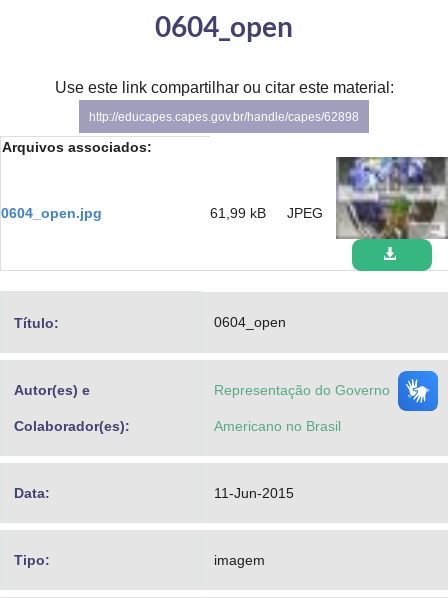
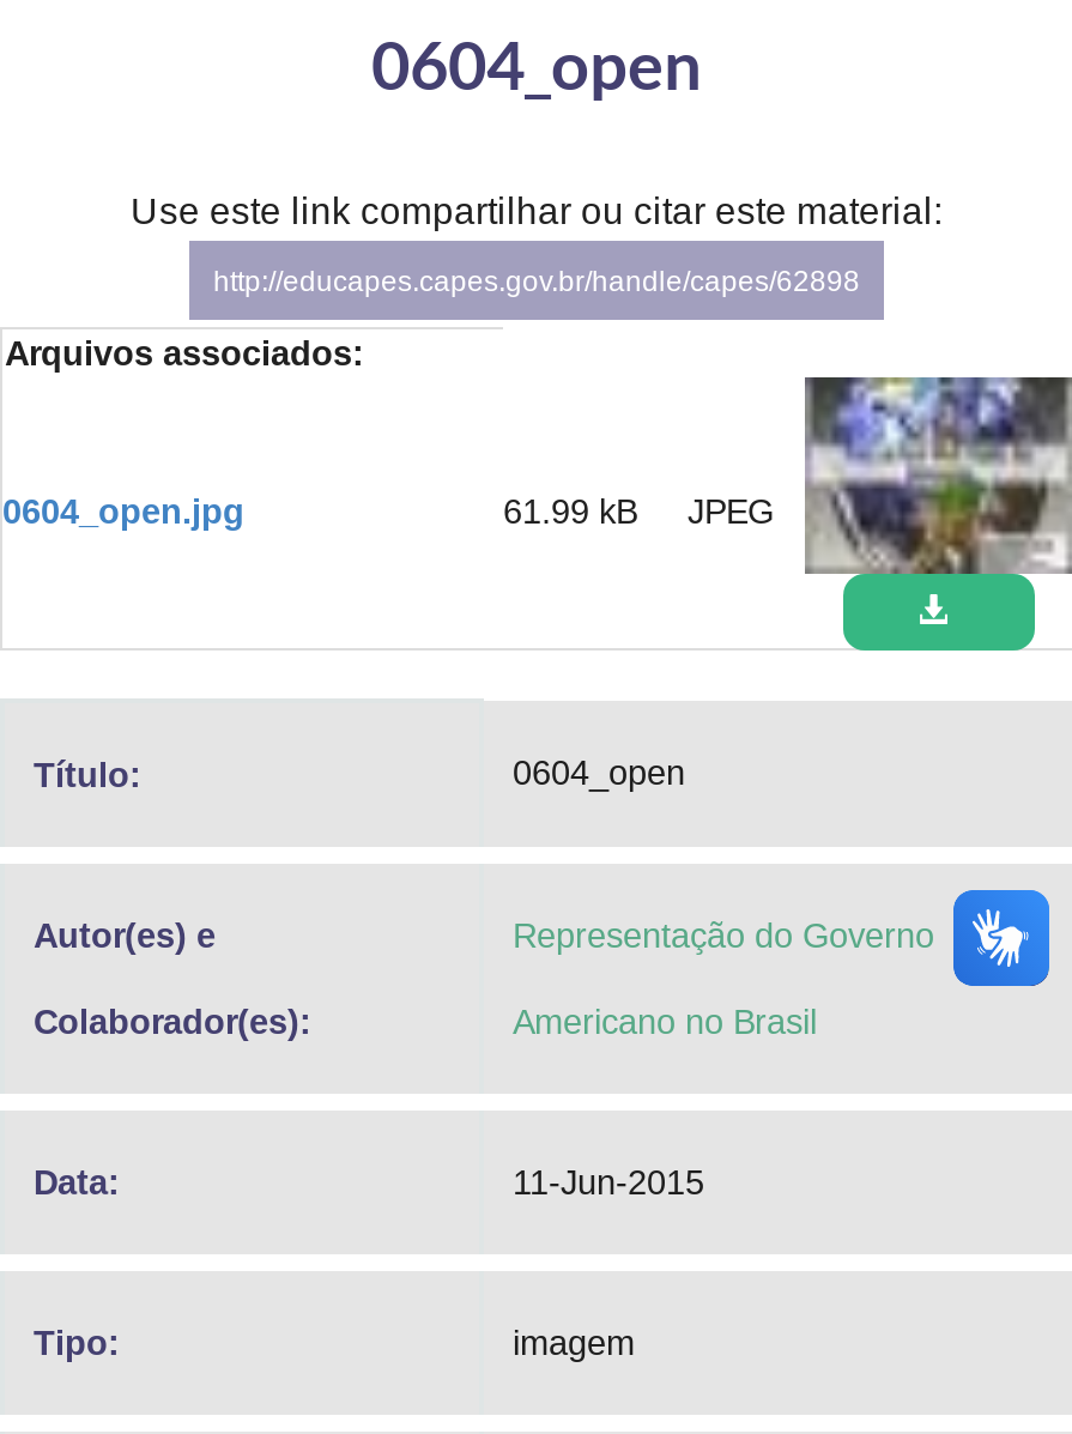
[210,205,266,221] 61,99 kB -> [503,493,637,532] 61.99 kB

